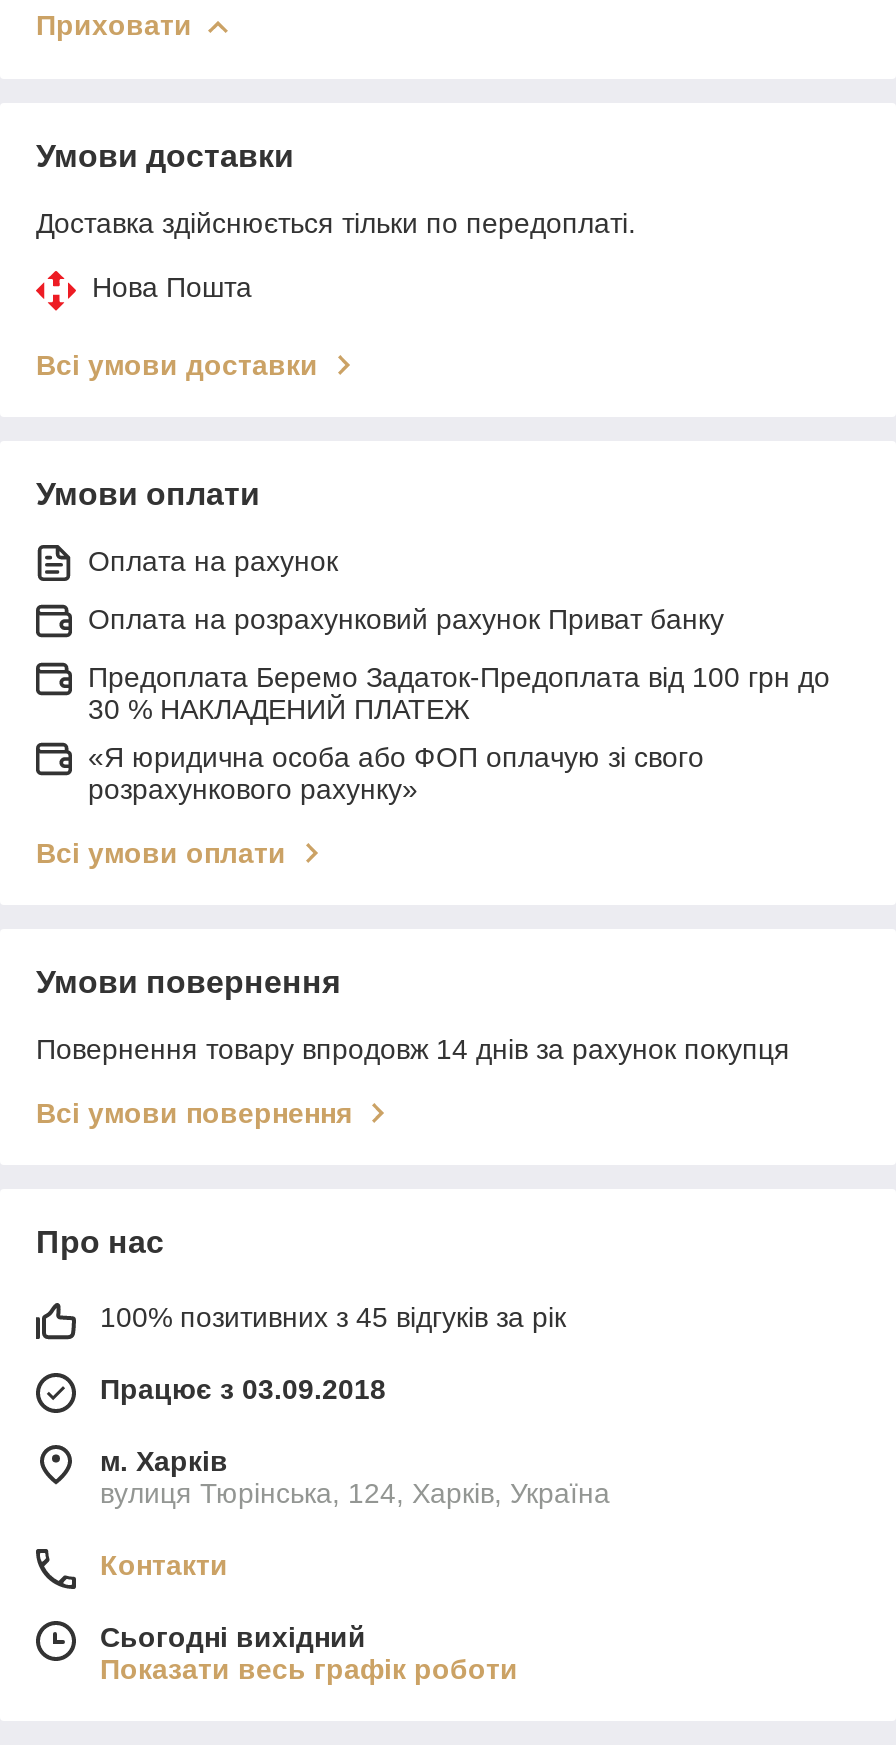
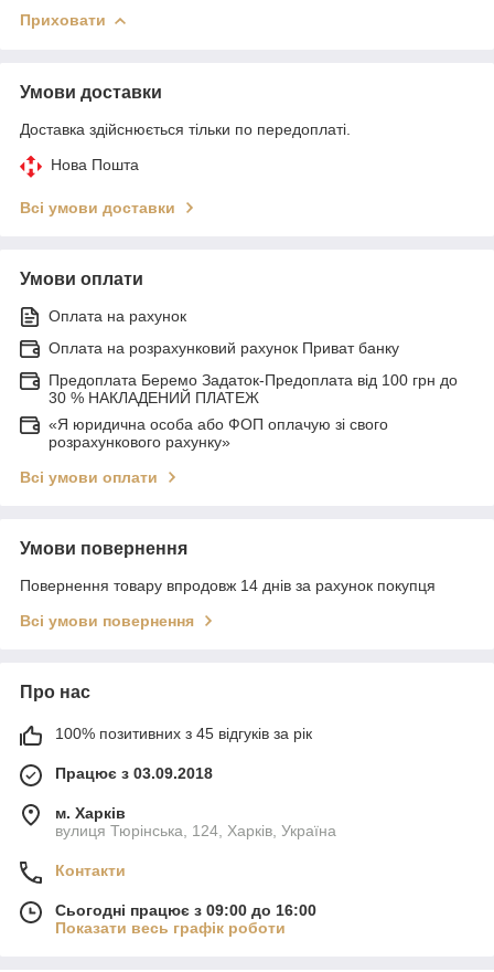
[100,1621,366,1653] Сьогодні вихідний -> [55,901,316,919] Сьогодні працює з 09:00 до 16:00

